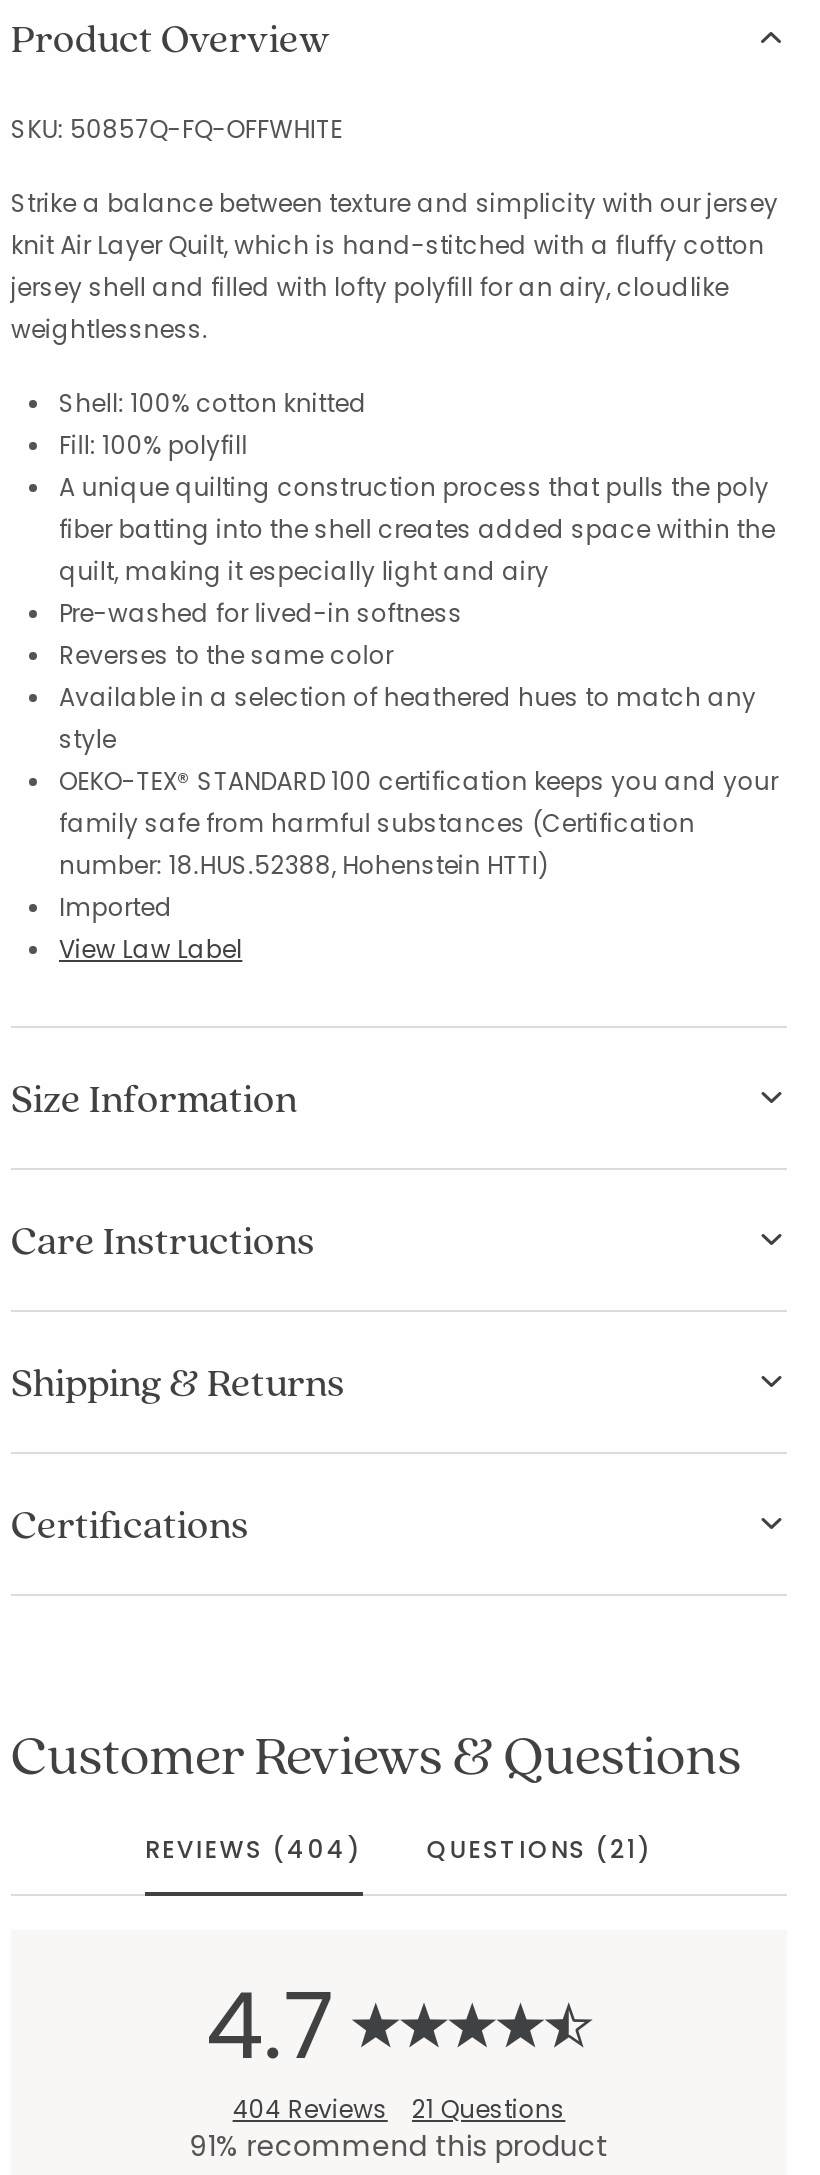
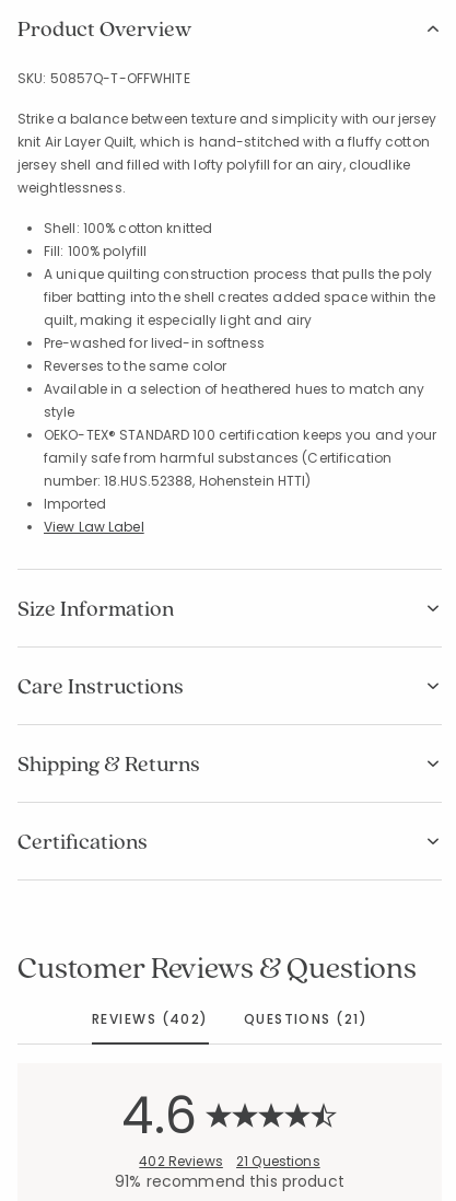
[11,112,343,146] SKU: 50857Q-FQ-OFFWHITE -> [17,69,190,87] SKU: 50857Q-T-OFFWHITE
[145,1832,653,1866] REVIEWS (404) QUESTIONS (21) -> [92,1009,367,1028] REVIEWS (402) QUESTIONS (21)
[205,1962,336,2090] 4.7 -> [122,1080,197,1150] 4.6
[233,2092,565,2126] 404 Reviews 21 Questions -> [139,1152,320,1170] 402 Reviews 21 Questions

